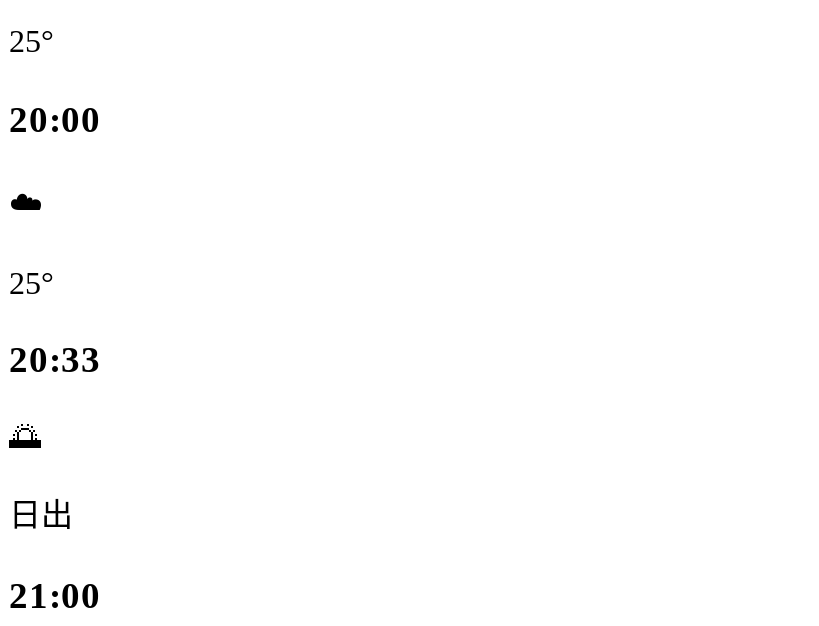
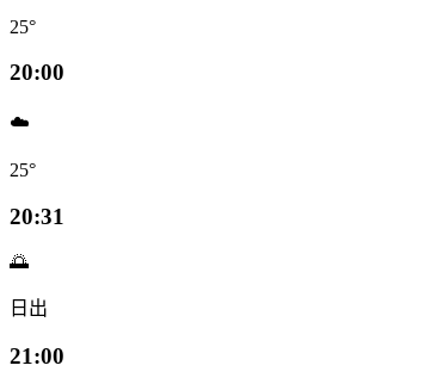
[9,339,101,381] 20:33 -> [10,204,64,229] 20:31

